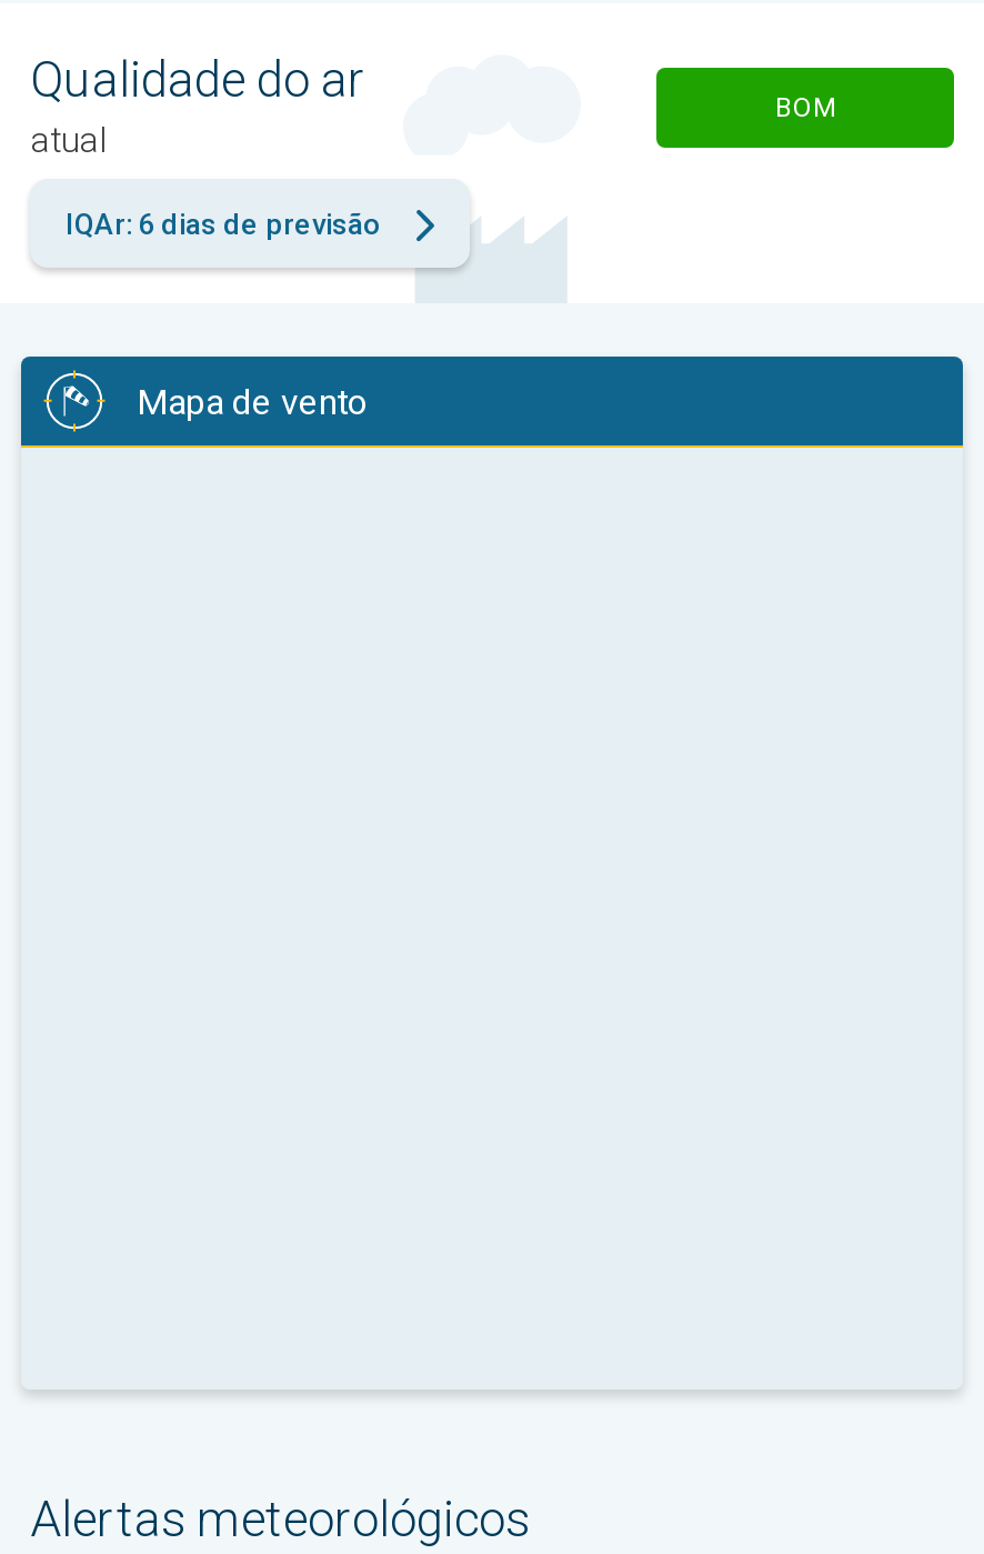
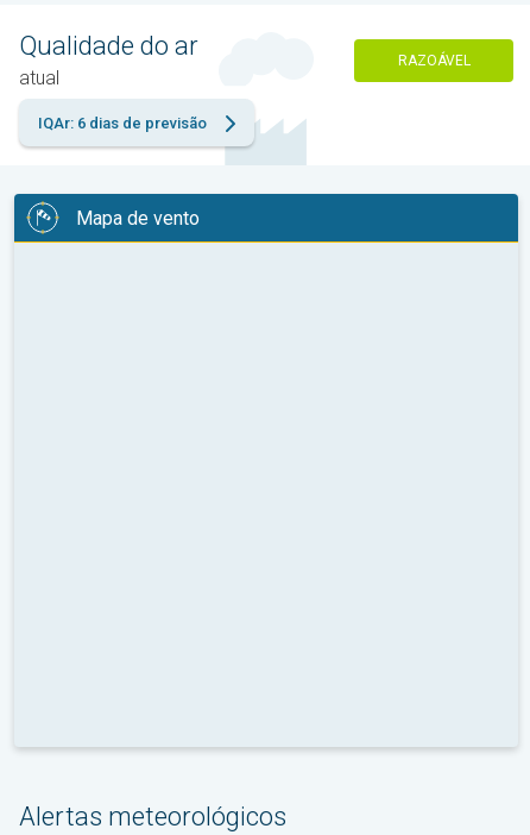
[775,91,835,122] BOM -> [398,52,470,69] RAZOÁVEL

